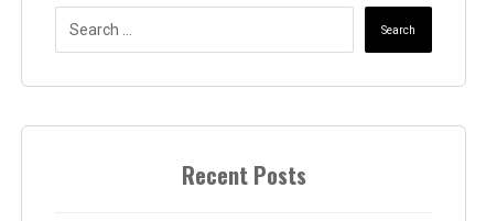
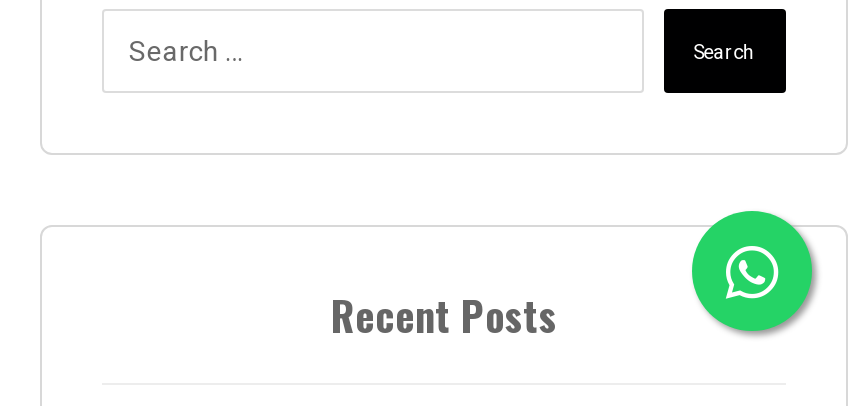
none -> [690,209,818,337] [image]

